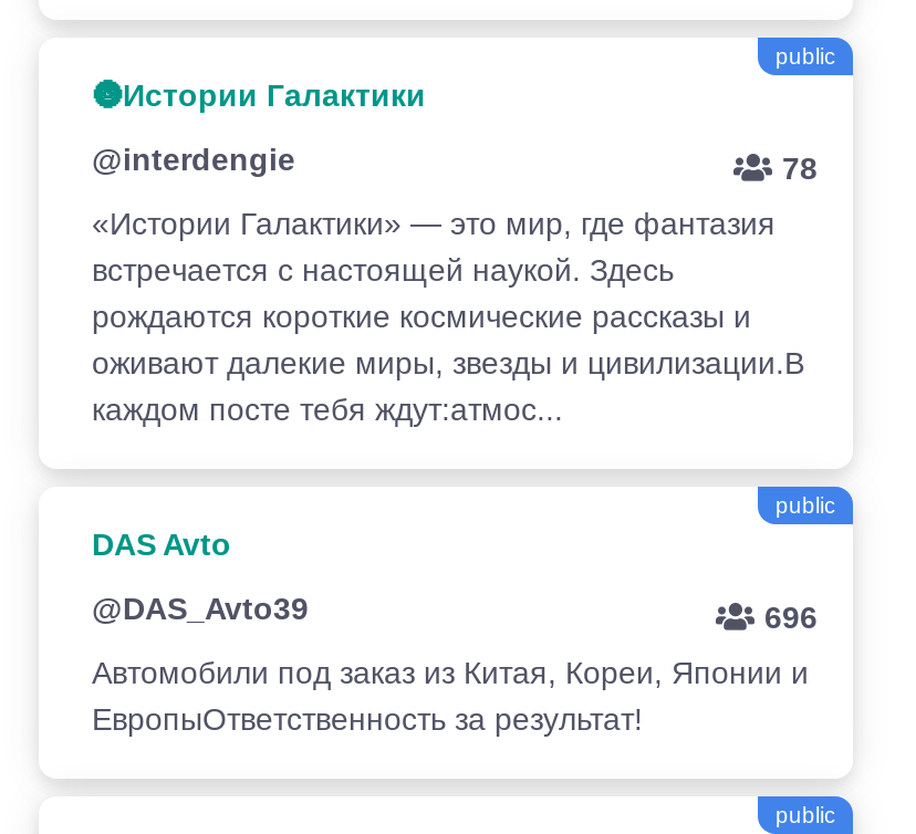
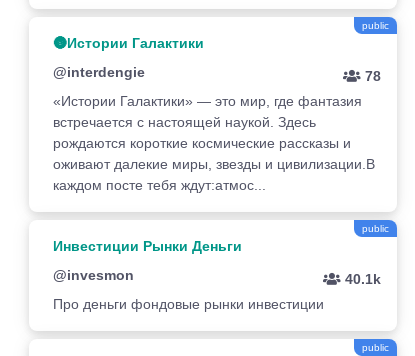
[92,527,231,562] DAS Avto -> [53,238,242,254] Инвестиции Рынки Деньги
[92,591,818,635] @DAS_Avto39 | 696 -> [53,267,381,287] @invesmon | 40.1k
[92,655,809,737] Автомобили под заказ из Китая, Кореи, Японии и | ЕвропыОтветственность за результат! -> [53,296,324,312] Про деньги фондовые рынки инвестиции

